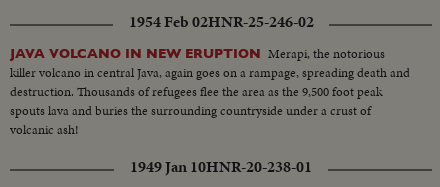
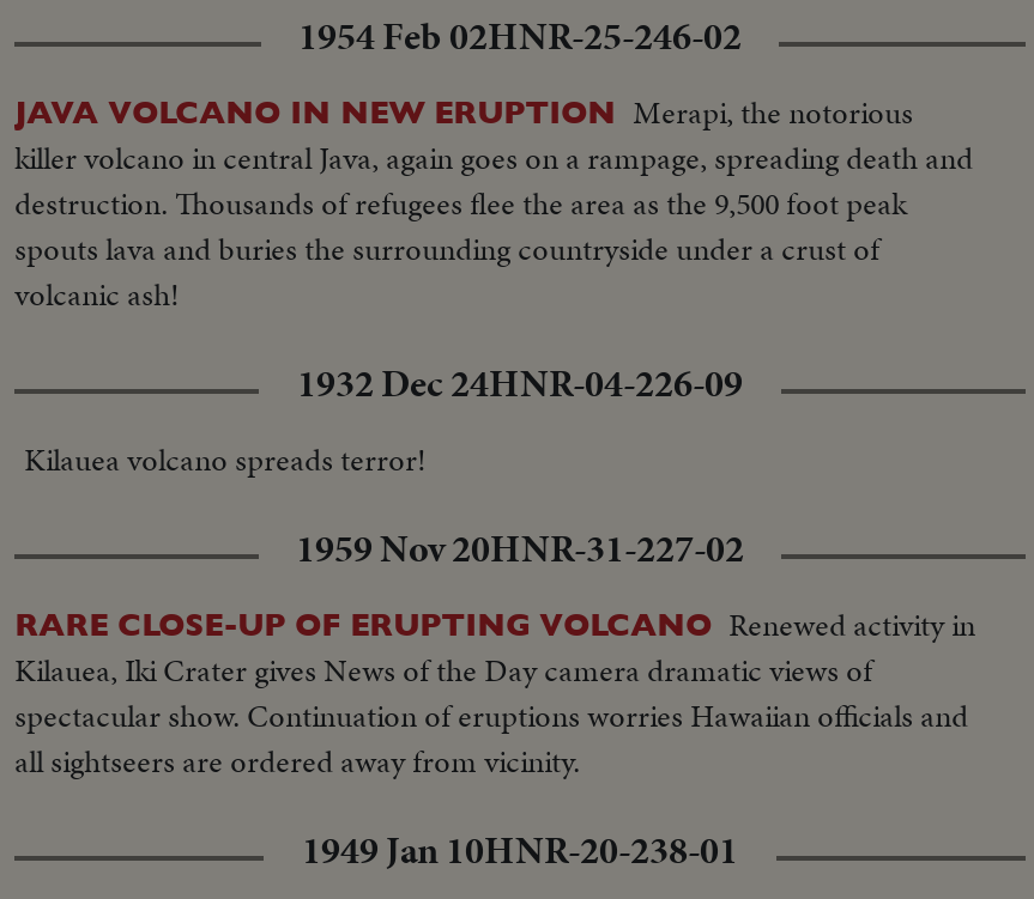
none -> [15,358,976,784] 1932 Dec 24HNR-04-226-09 | Kilauea volcano spreads terror! | 1959 Nov 20HNR-31-227-02 | RARE CLOSE-UP OF ERUPTING VOLCANO Renewed activity in | Kilauea, Iki Crater gives News of the Day camera dramatic views of | spectacular show. Continuation of eruptions worries Hawaiian officials and | all sightseers are ordered away from vicinity.

